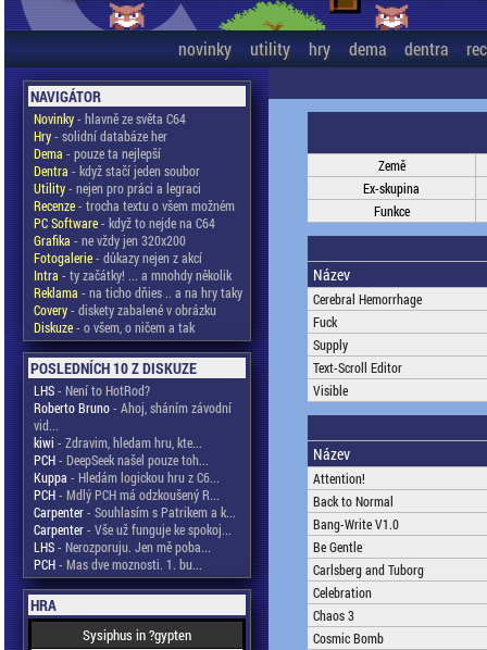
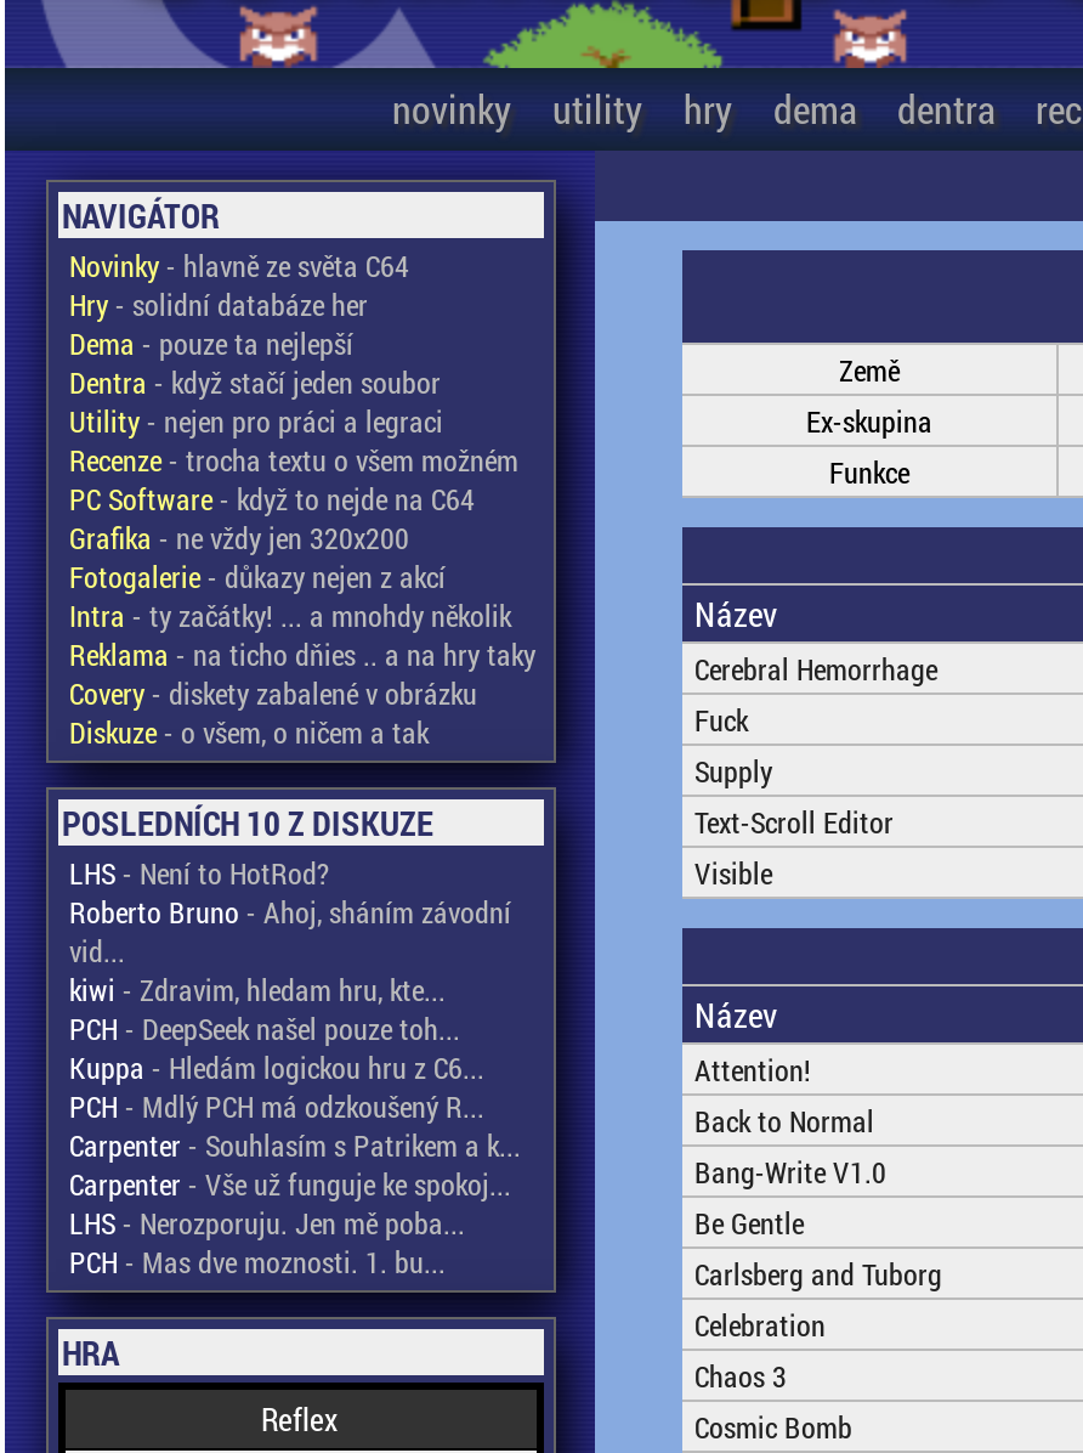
[82,625,191,645] Sysiphus in ?gypten -> [261,1397,339,1441] Reflex

